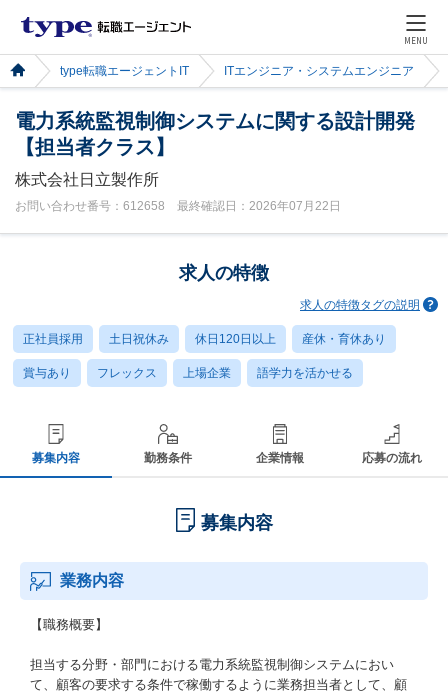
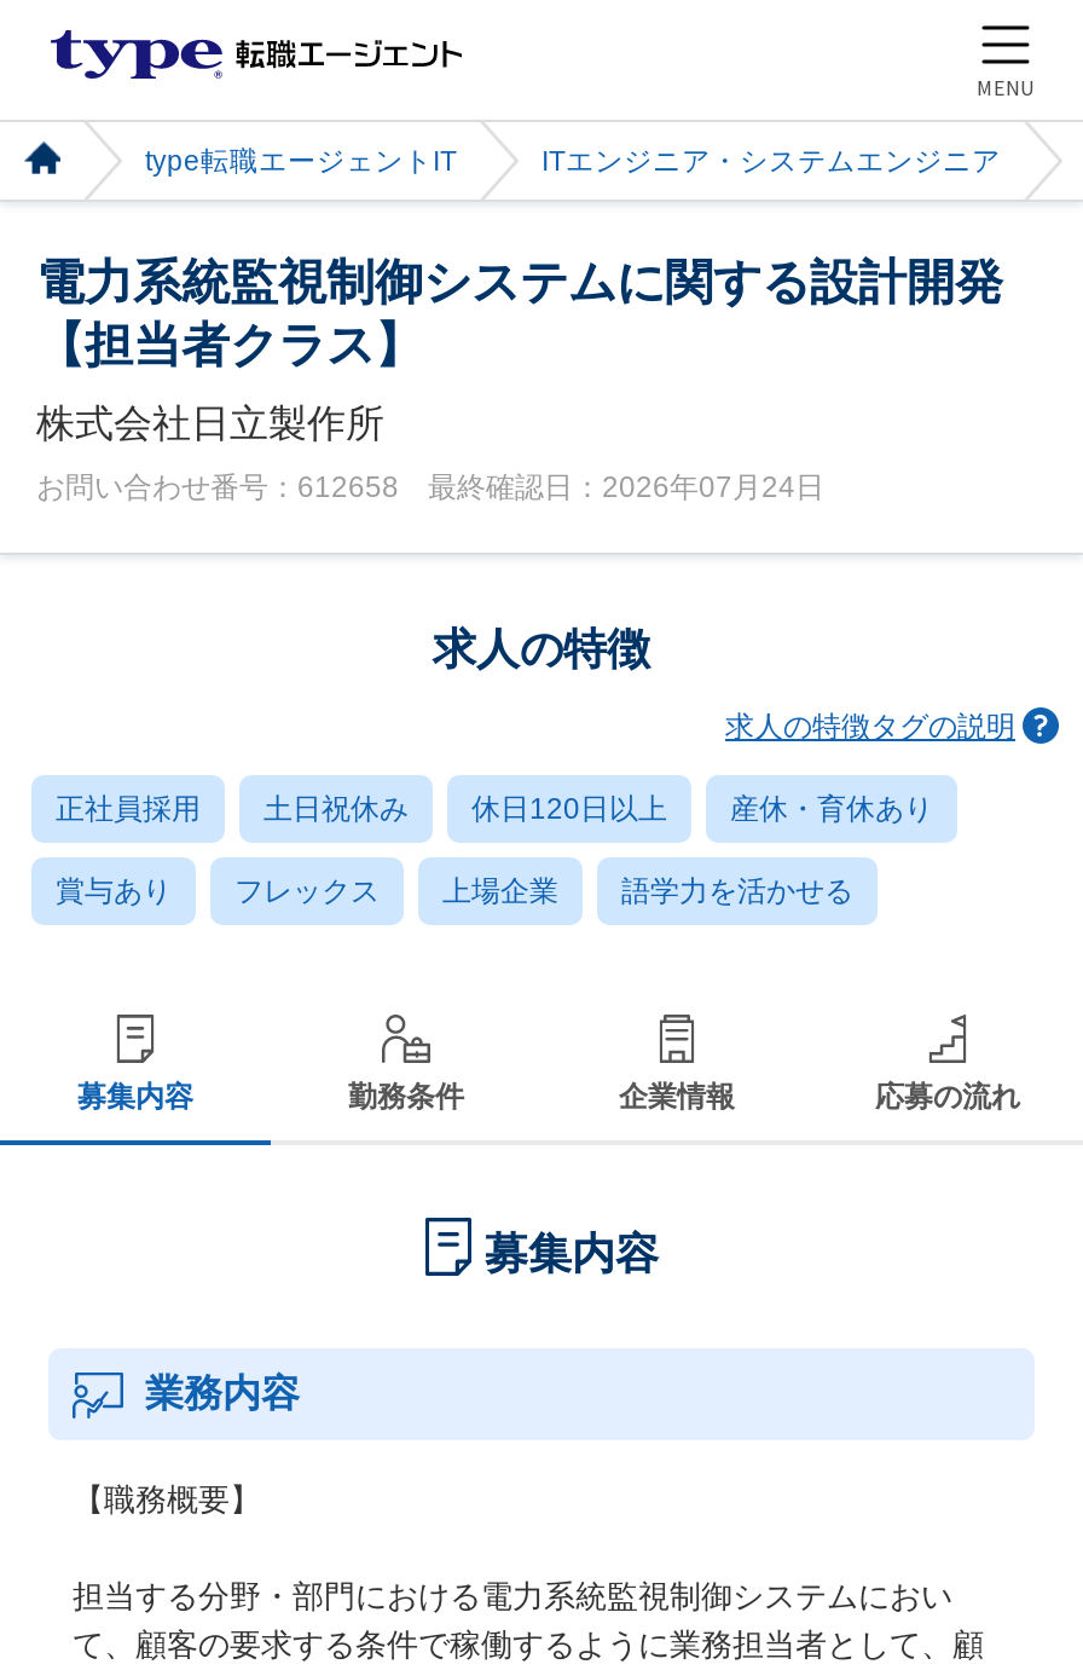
[15,199,341,213] お問い合わせ番号：612658 最終確認日：2026年07月22日 -> [36,470,824,504] お問い合わせ番号：612658 最終確認日：2026年07月24日

